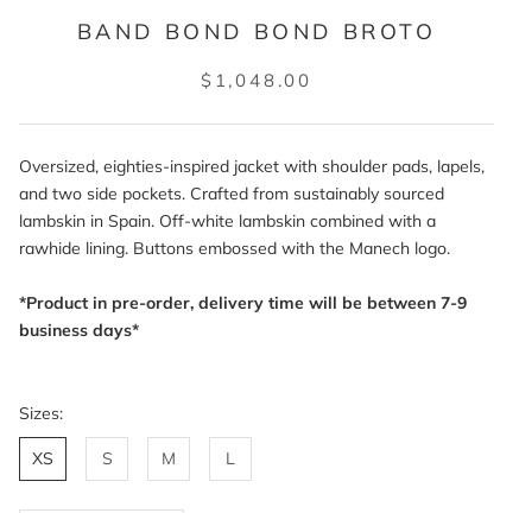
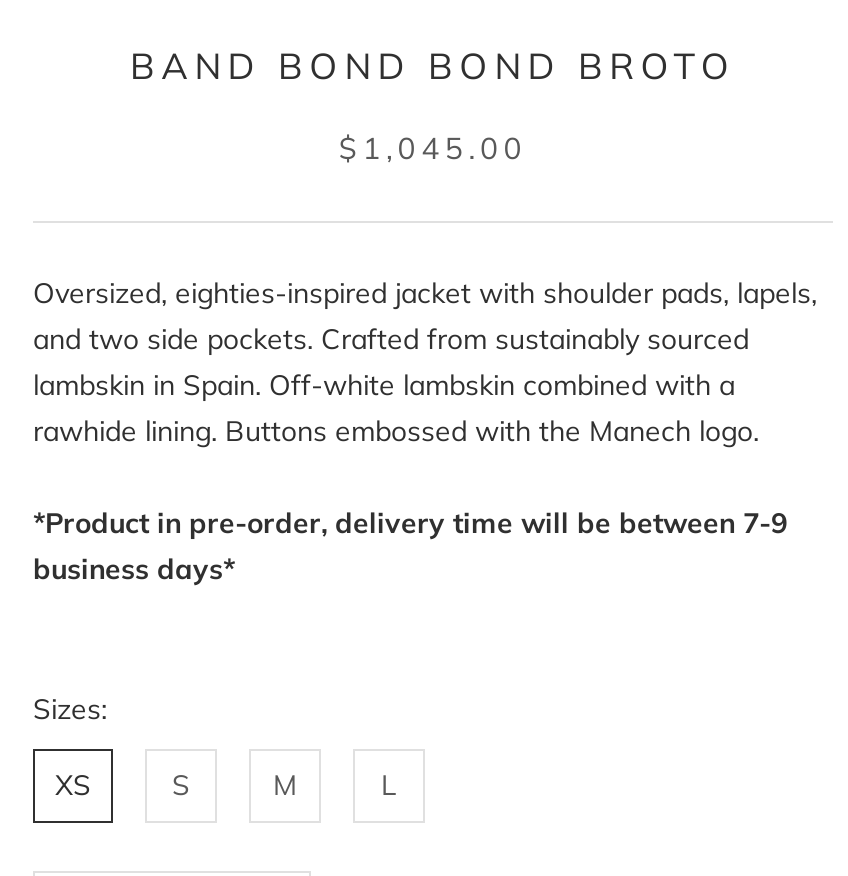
[201,69,312,92] $1,048.00 -> [339,128,527,166] $1,045.00

